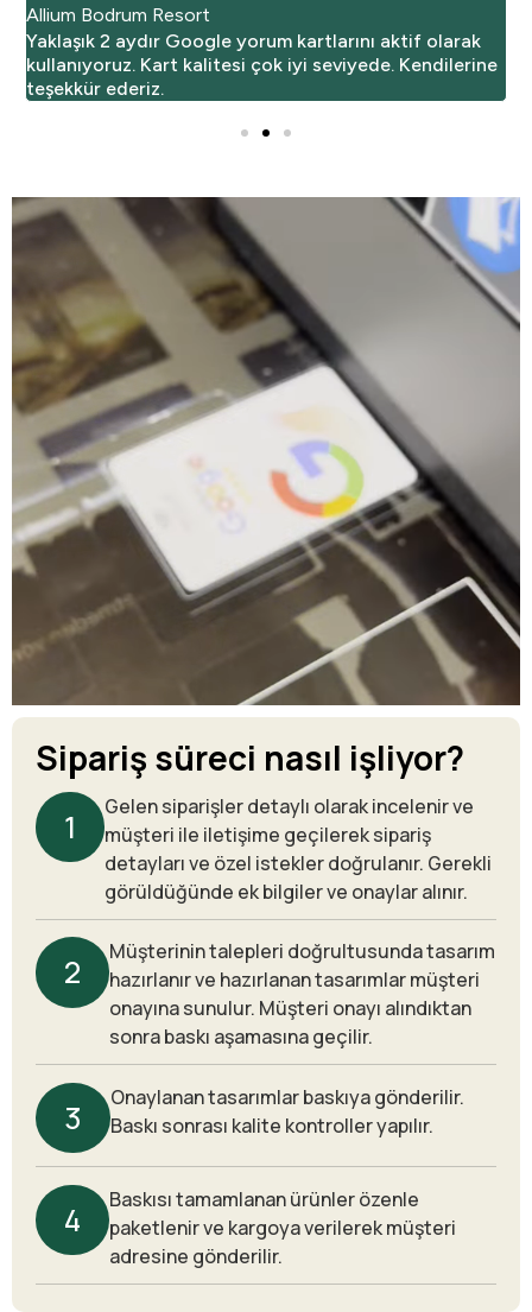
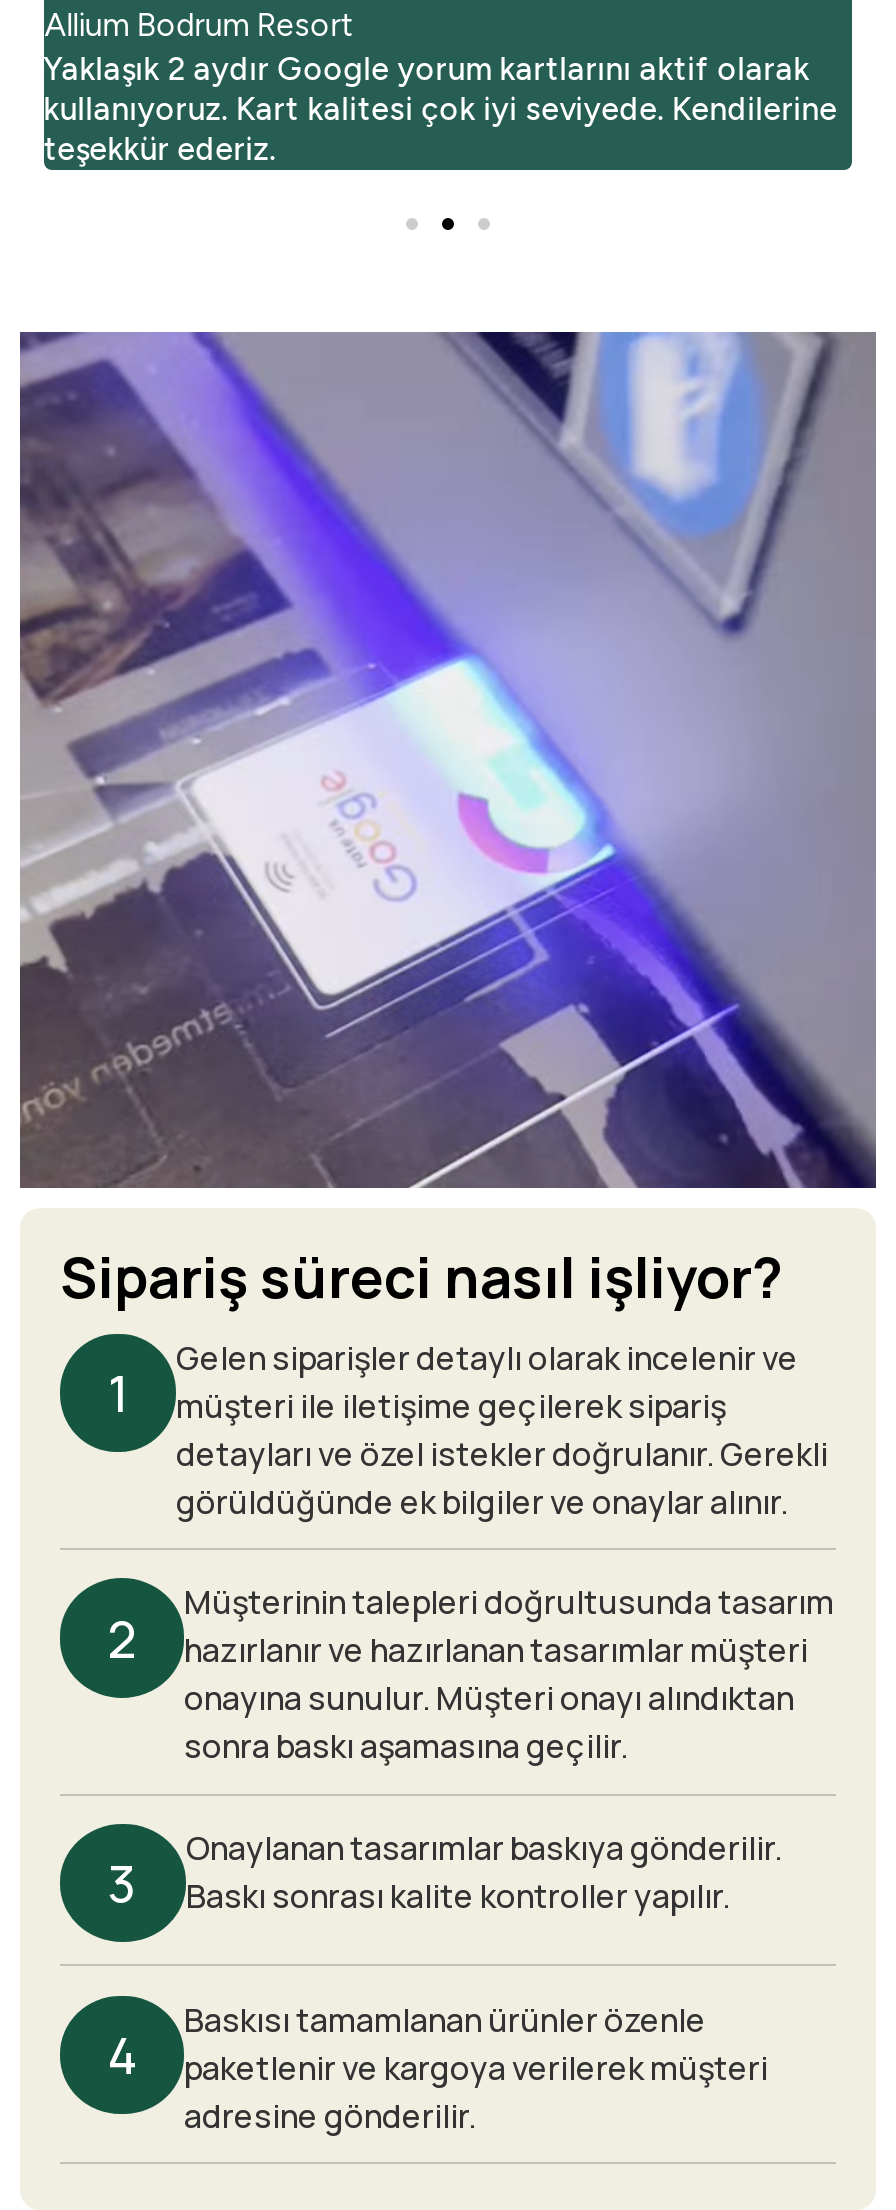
[12,196,521,705] [image] -> [20,330,878,1188] [image]

